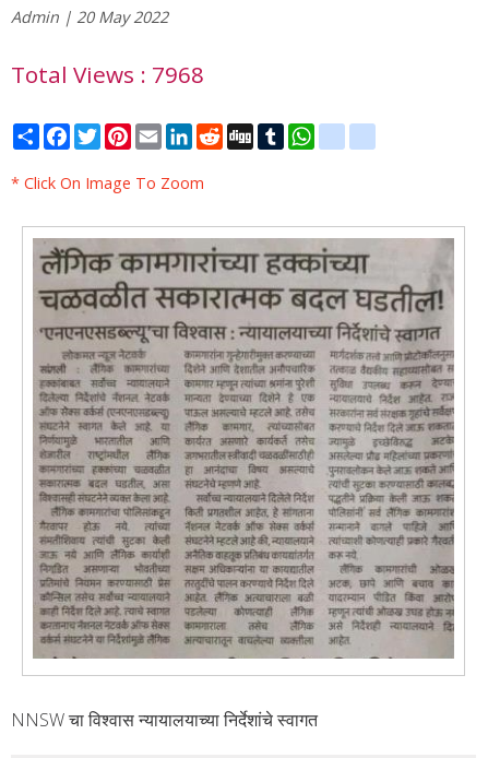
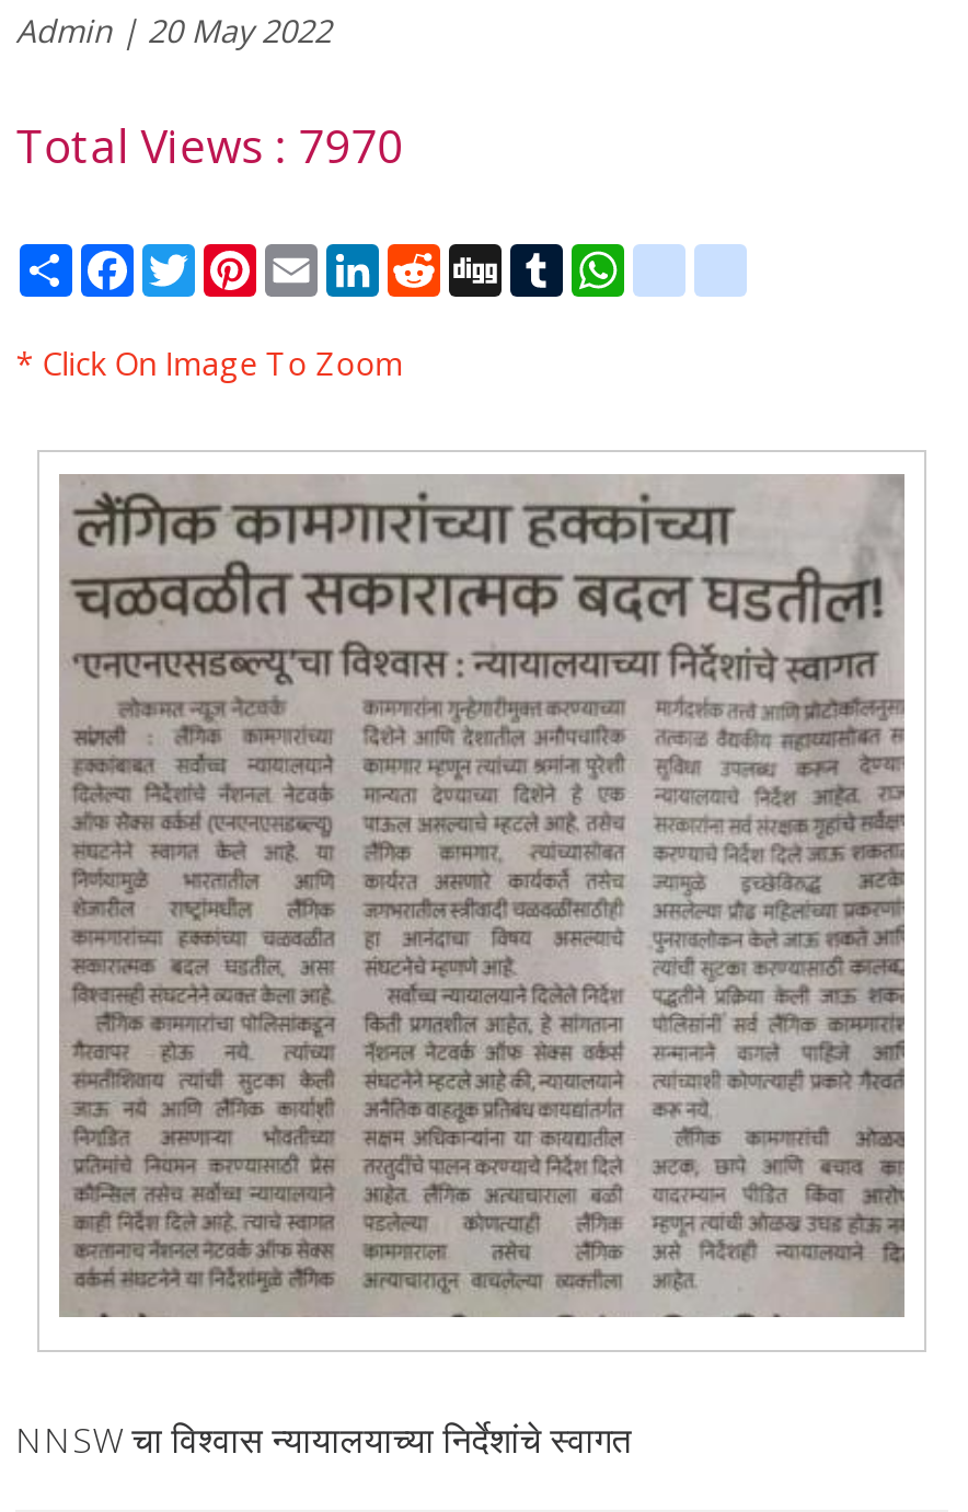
[11,59,204,90] Total Views : 7968 -> [16,115,403,176] Total Views : 7970

